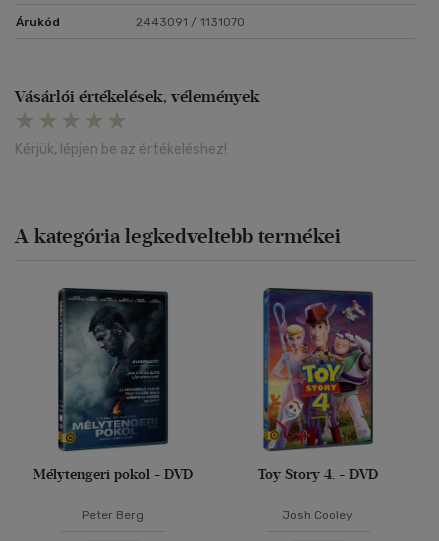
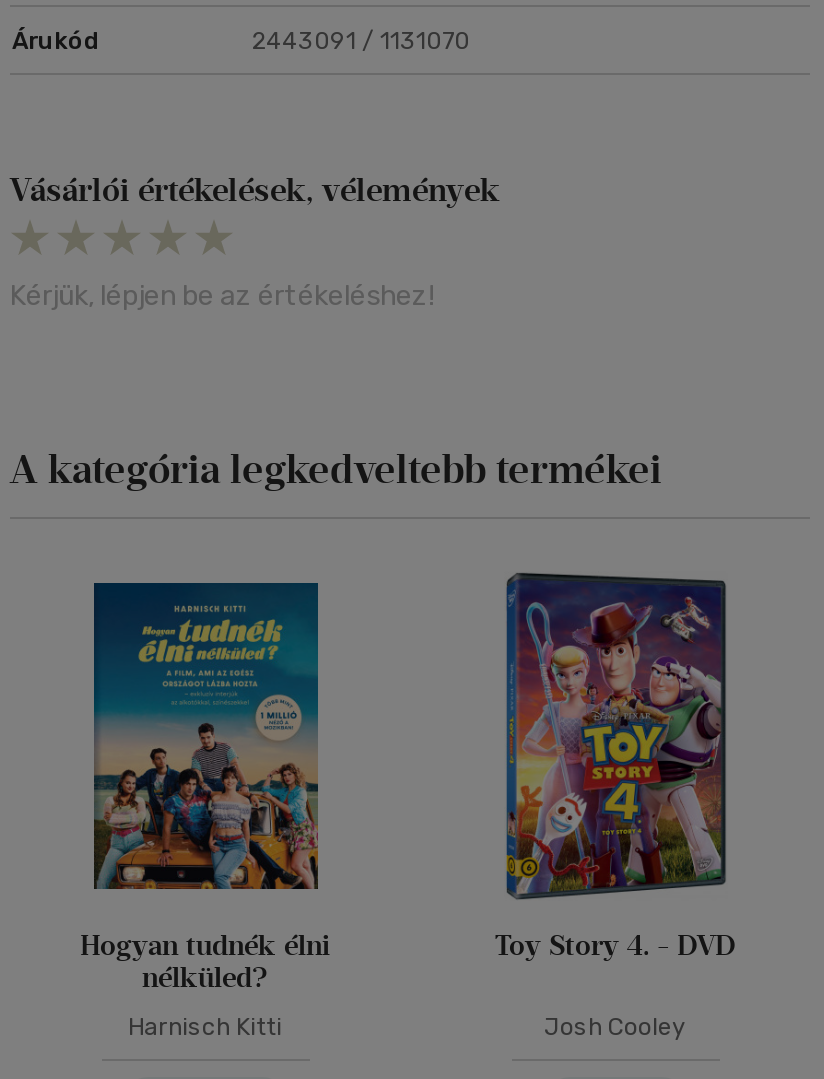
[32,287,192,483] [image] | Mélytengeri pokol - DVD -> [80,573,330,996] [image] | Hogyan tudnék élni | nélküled?
[81,508,143,522] Peter Berg -> [128,1014,282,1042] Harnisch Kitti

